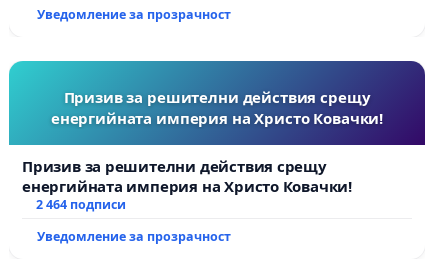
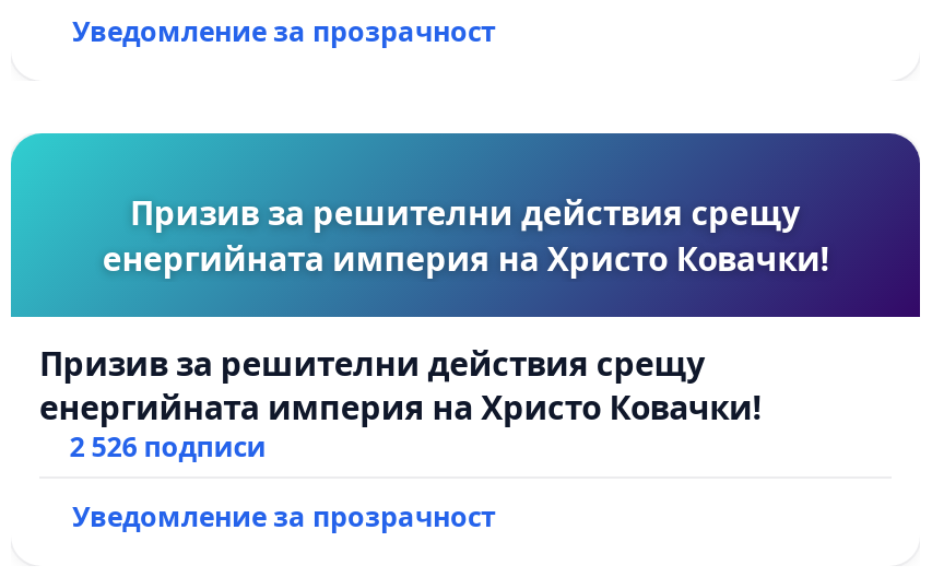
[36,196,126,213] 2 464 подписи -> [69,429,266,466] 2 526 подписи

